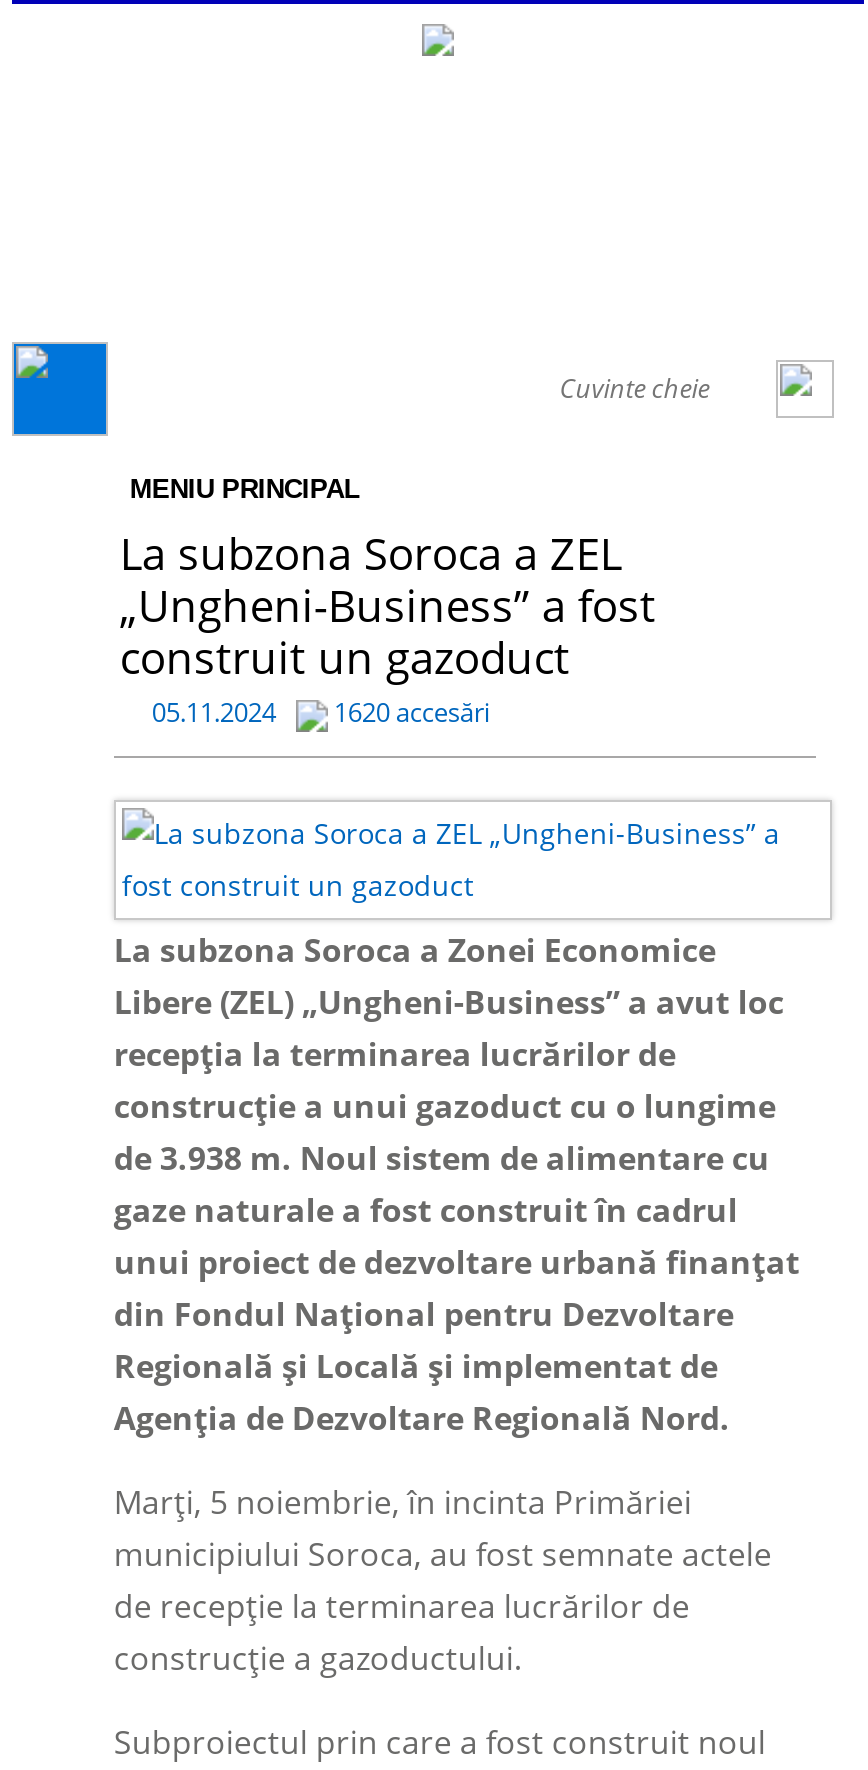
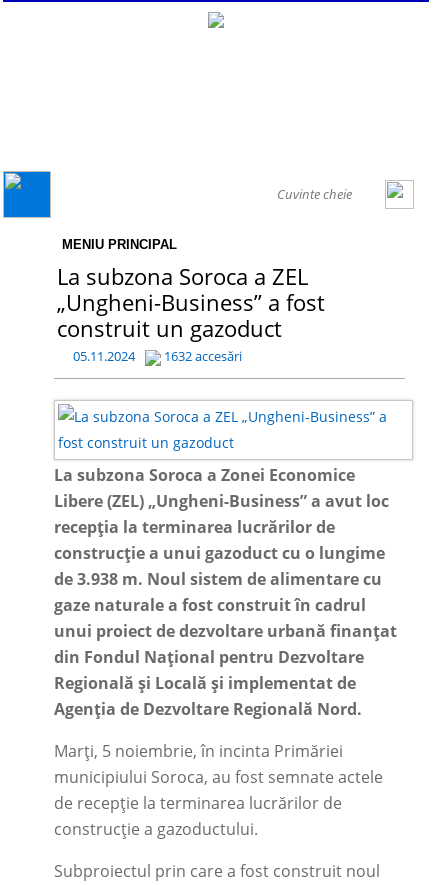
[146,694,502,730] 05.11.2024 1620 accesări -> [70,347,248,365] 05.11.2024 1632 accesări

